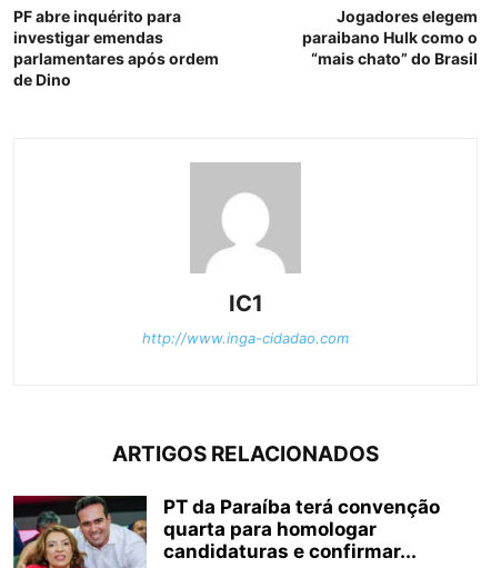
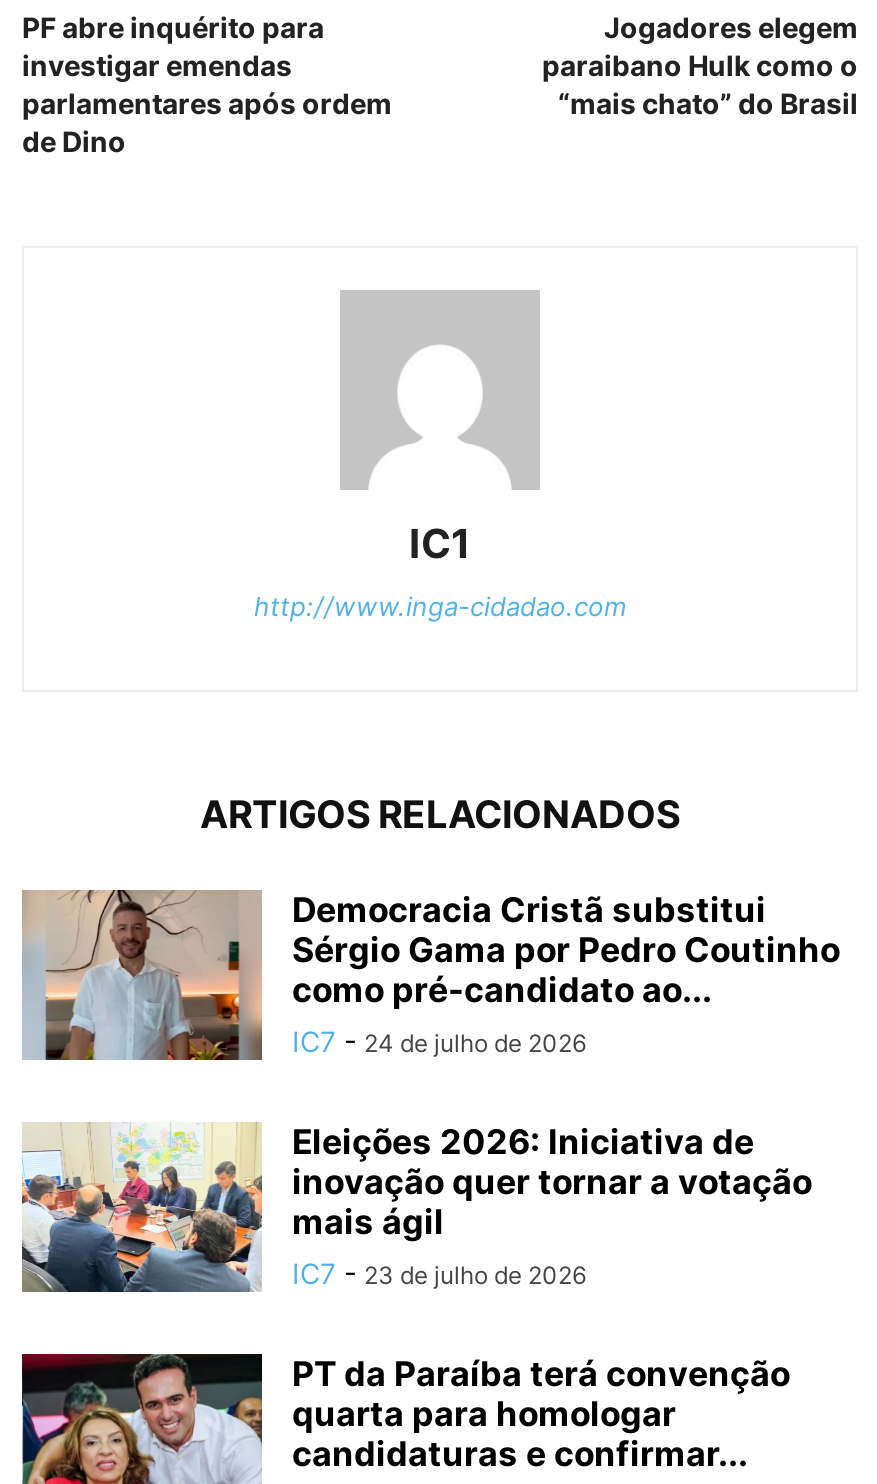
none -> [20,1120,264,1294] [image]
none -> [22,888,840,1291] [image] | Democracia Cristã substitui | Sérgio Gama por Pedro Coutinho | como pré-candidato ao... | IC7 - 24 de julho de 2026 | Eleições 2026: Iniciativa de | inovação quer tornar a votação | mais ágil | IC7 - 23 de julho de 2026

